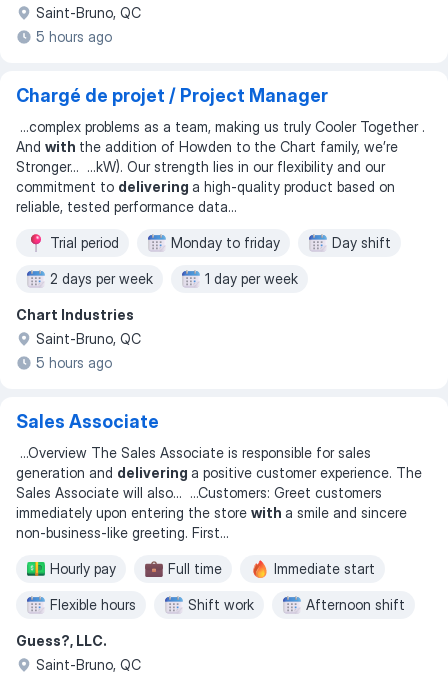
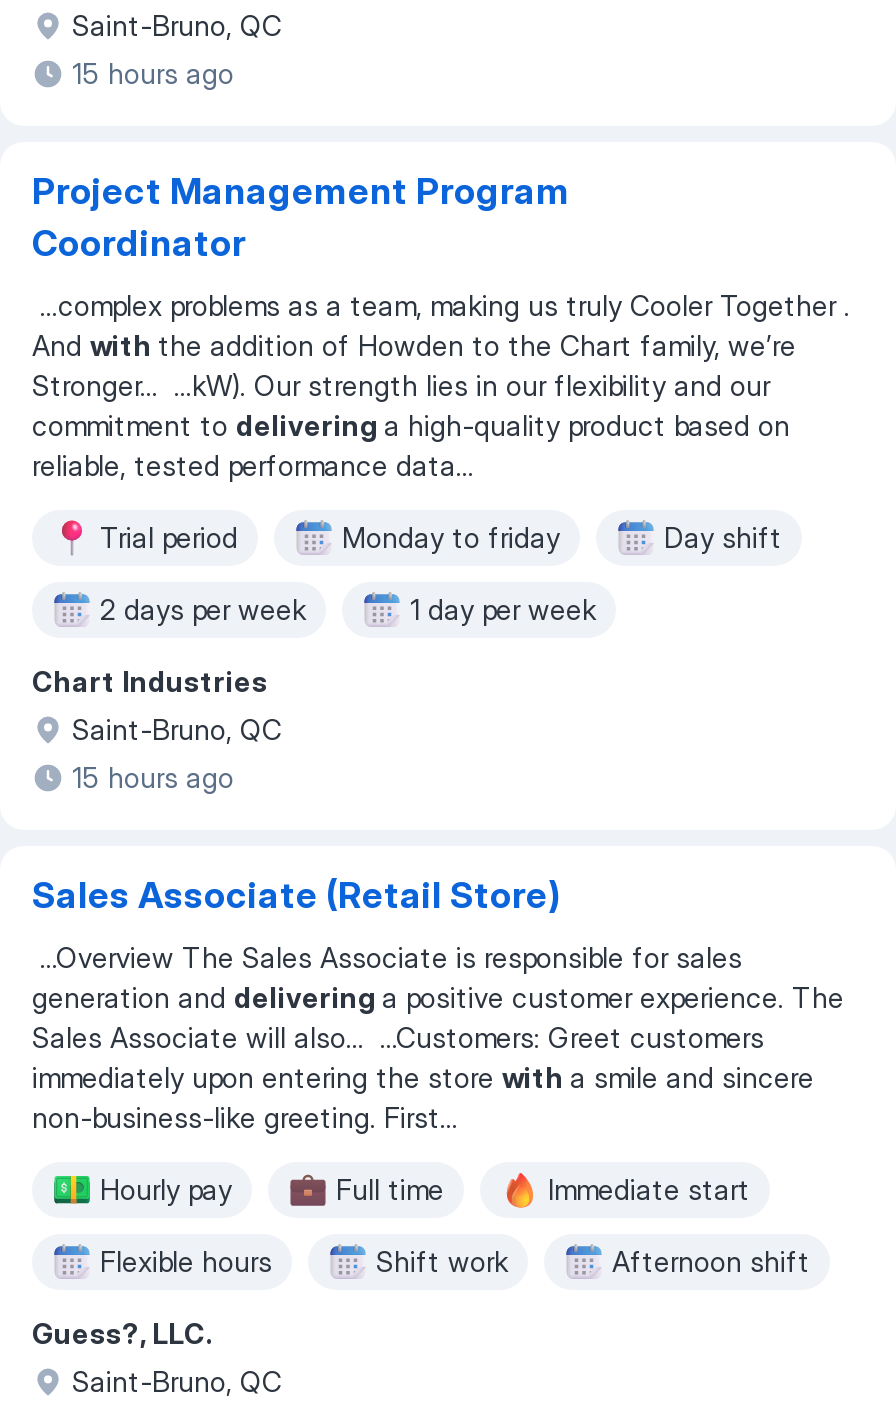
[36,28,112,45] 5 hours ago -> [72,56,234,90] 15 hours ago
[16,85,328,106] Chargé de projet / Project Manager -> [32,170,570,264] Project Management Program | Coordinator
[36,354,112,371] 5 hours ago -> [72,760,234,794] 15 hours ago
[16,411,159,432] Sales Associate -> [32,874,560,916] Sales Associate (Retail Store)

